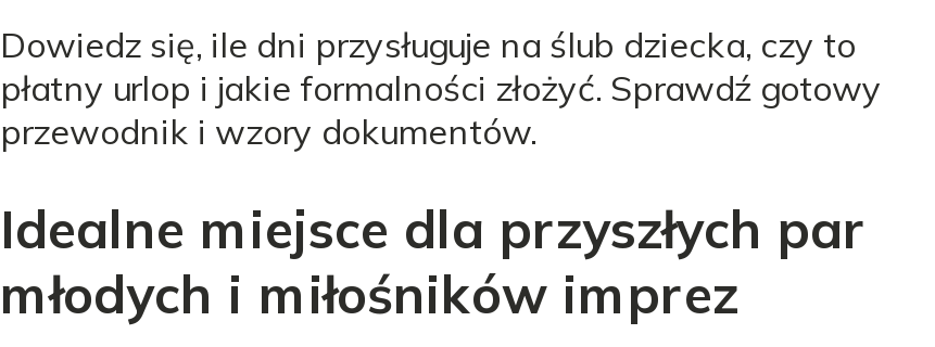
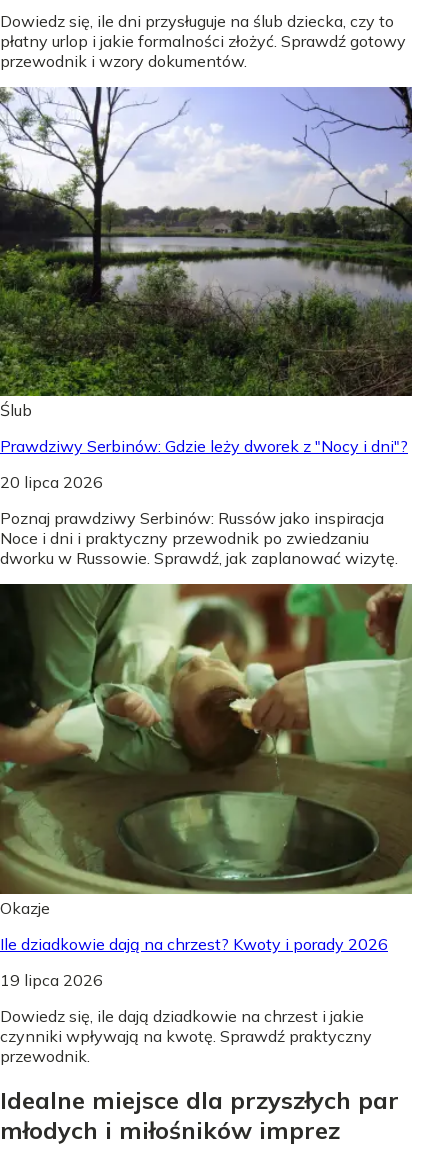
none -> [0,86,413,568] [image] | Ślub | Prawdziwy Serbinów: Gdzie leży dworek z "Nocy i dni"? | 20 lipca 2026 | Poznaj prawdziwy Serbinów: Russów jako inspiracja | Noce i dni i praktyczny przewodnik po zwiedzaniu | dworku w Russowie. Sprawdź, jak zaplanować wizytę.
none -> [0,583,413,1066] [image] | Okazje | Ile dziadkowie dają na chrzest? Kwoty i porady 2026 | 19 lipca 2026 | Dowiedz się, ile dają dziadkowie na chrzest i jakie | czynniki wpływają na kwotę. Sprawdź praktyczny | przewodnik.

